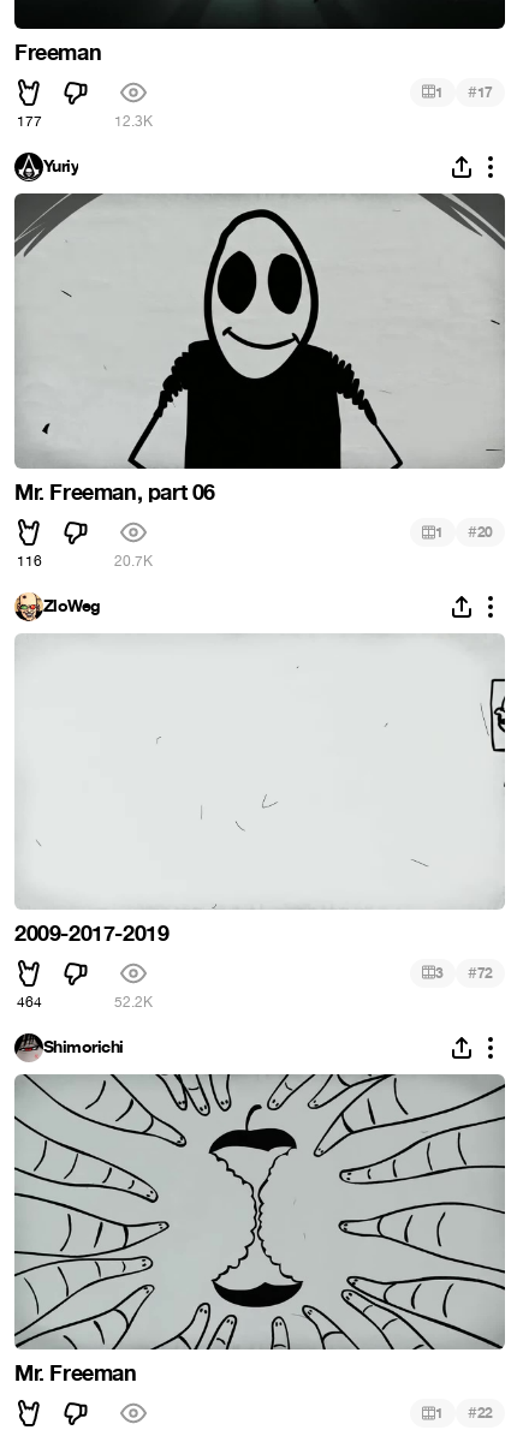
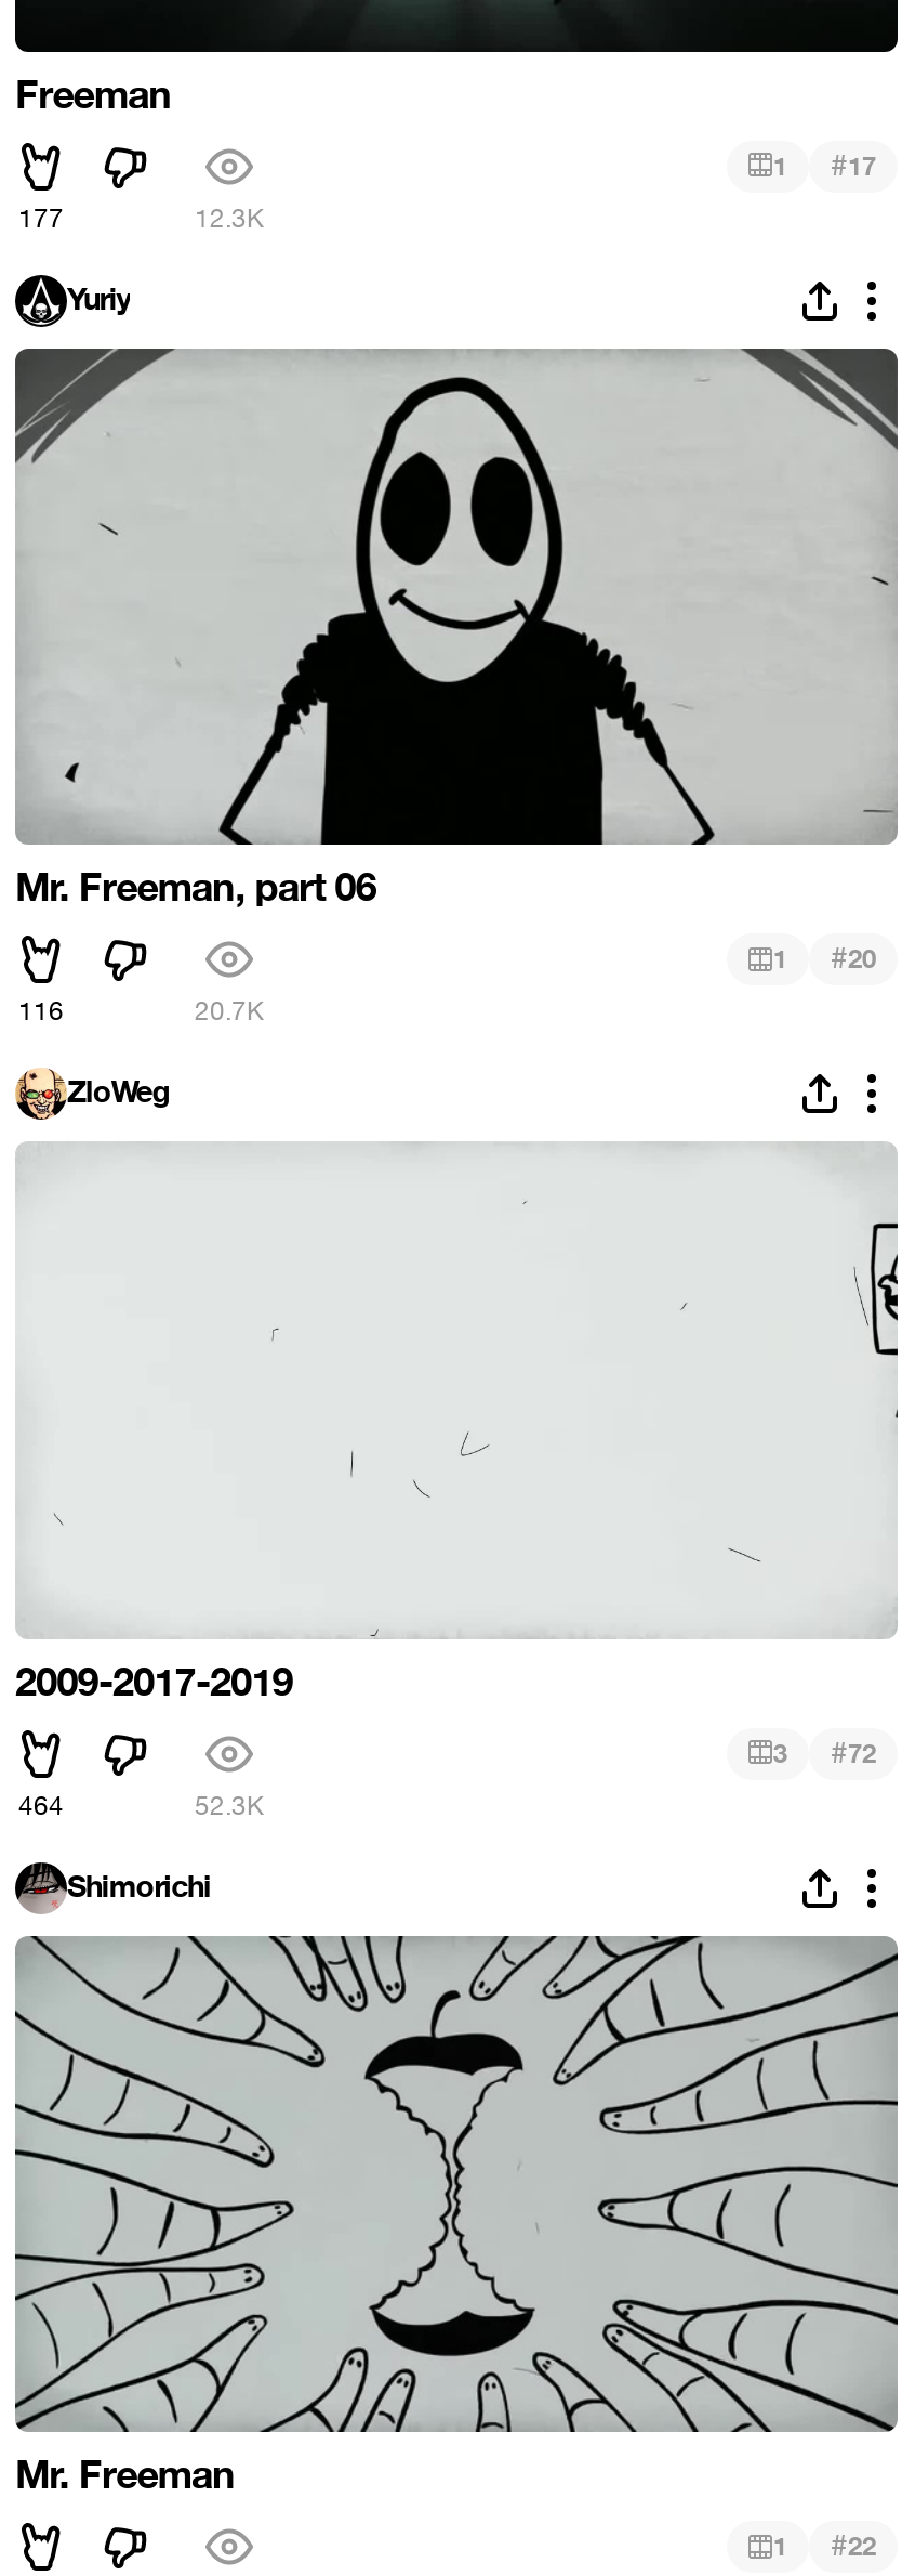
[114,992,153,1011] 52.2K -> [195,1788,264,1822] 52.3K

